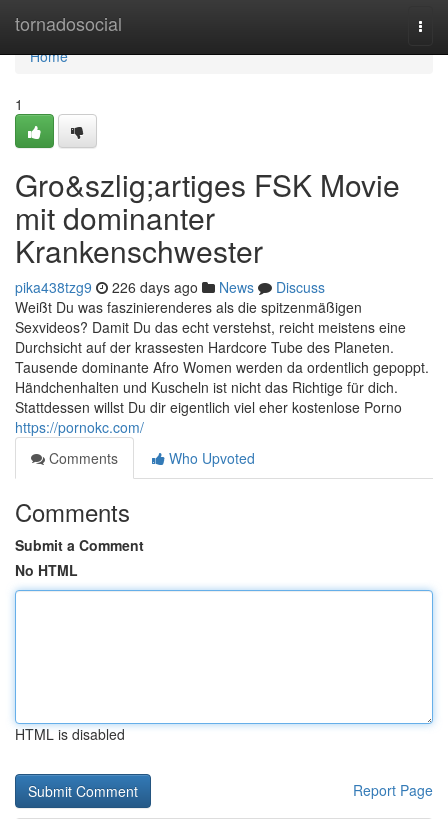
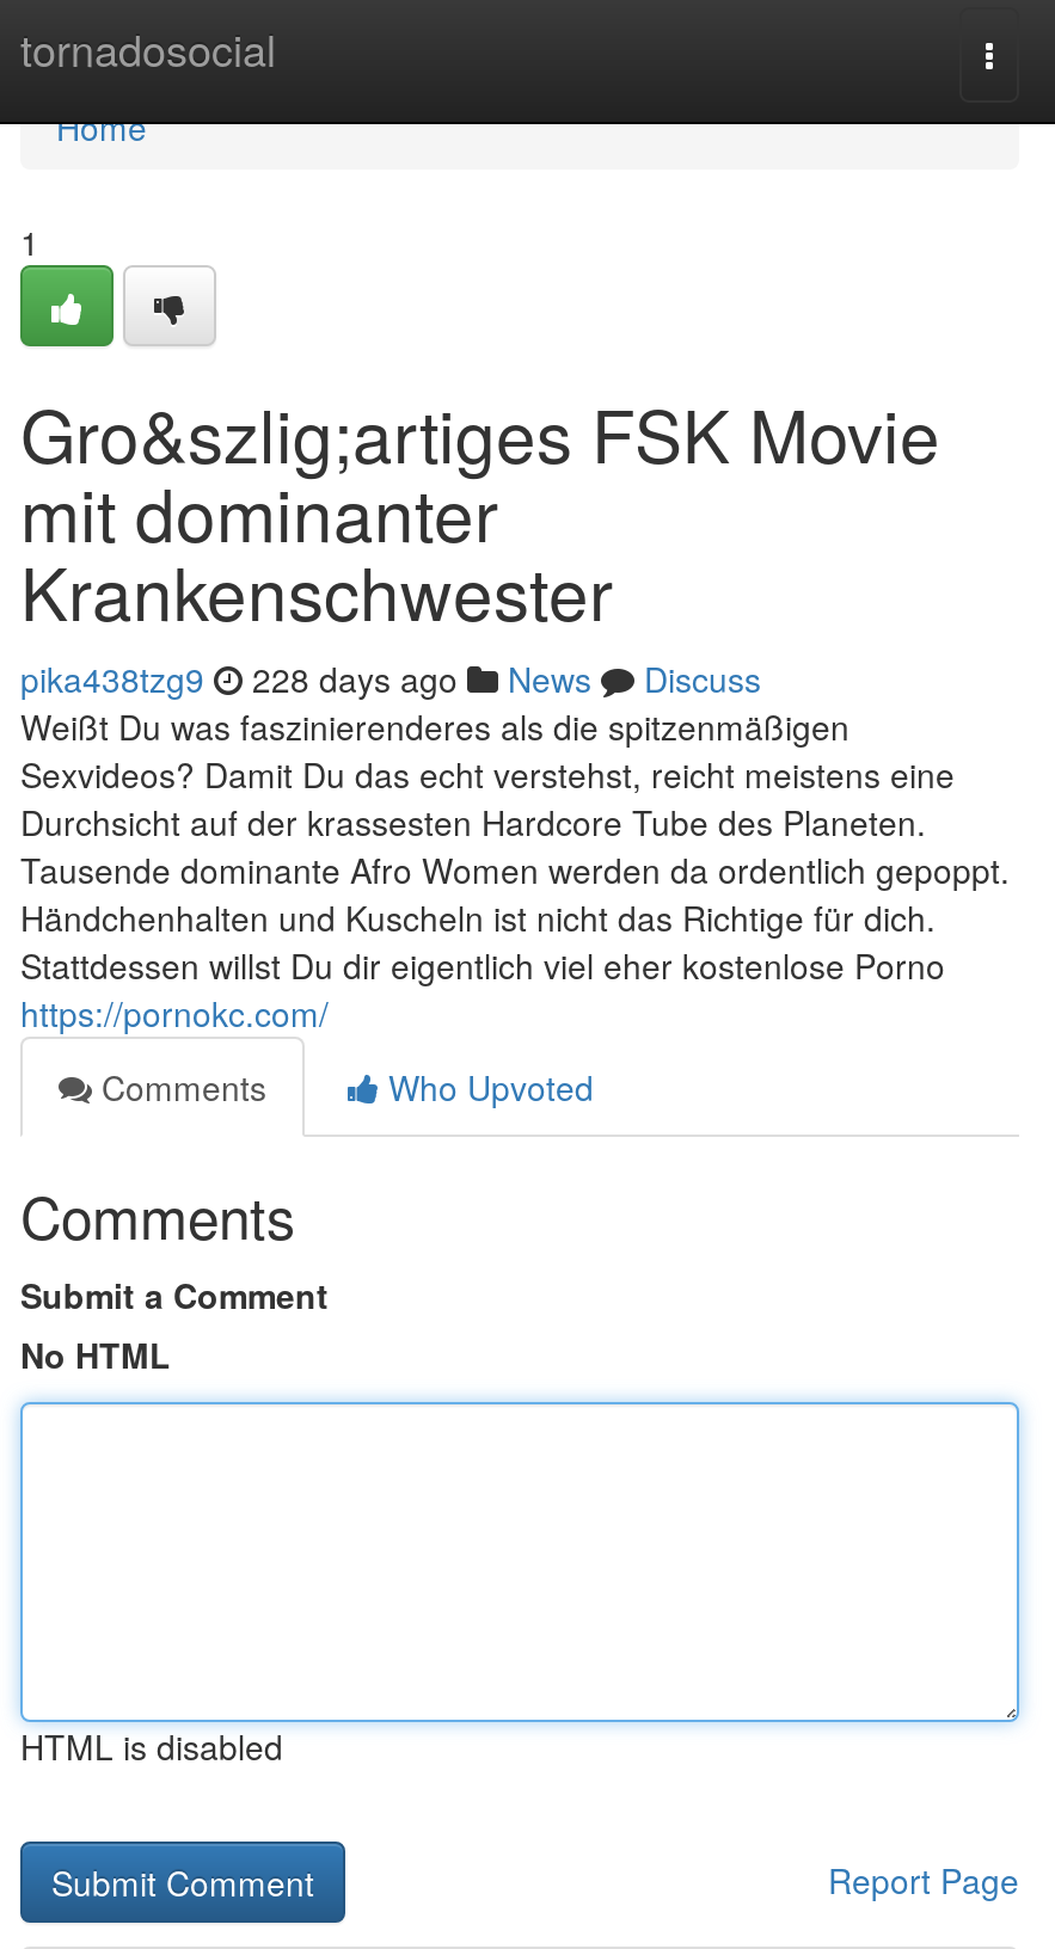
[15,277,325,297] pika438tzg9 226 days ago News Discuss -> [20,654,761,702] pika438tzg9 228 days ago News Discuss

